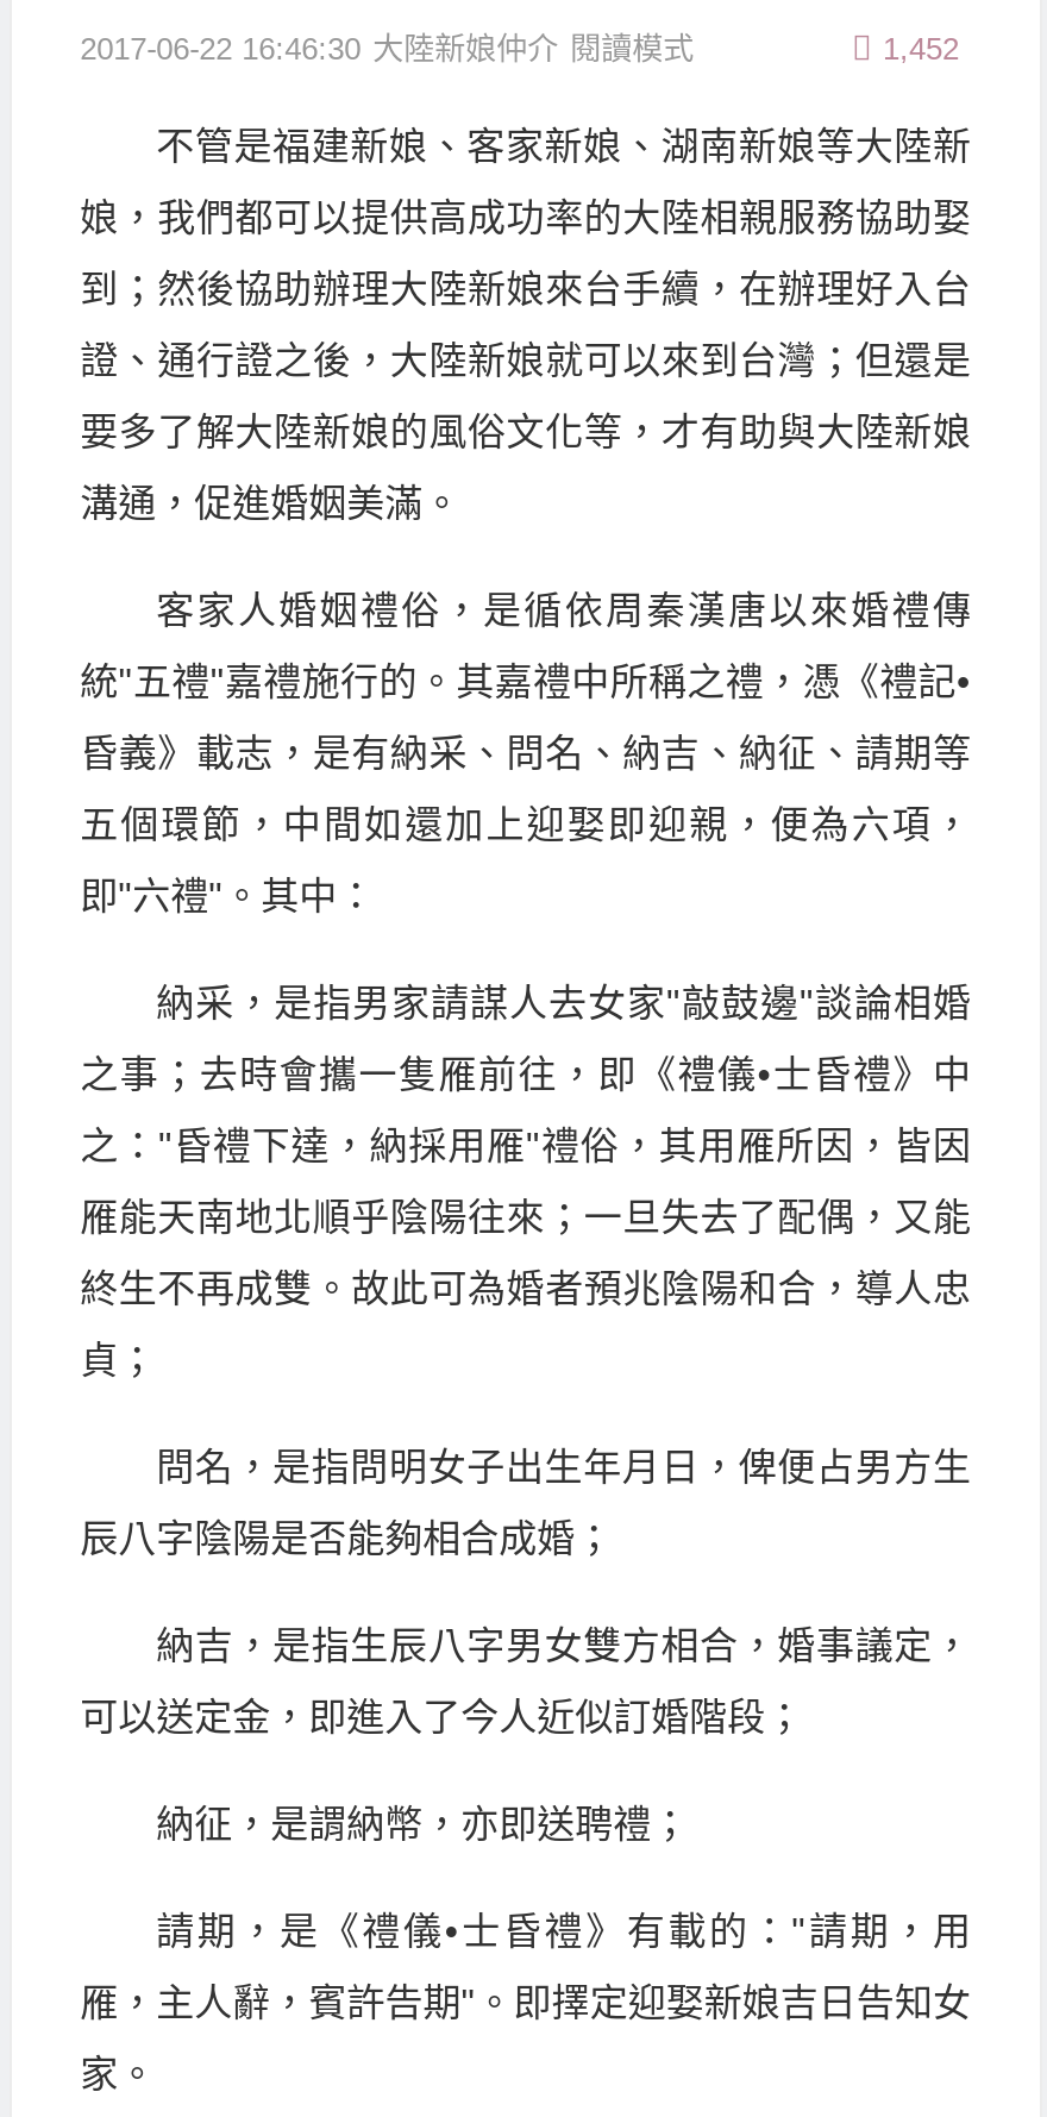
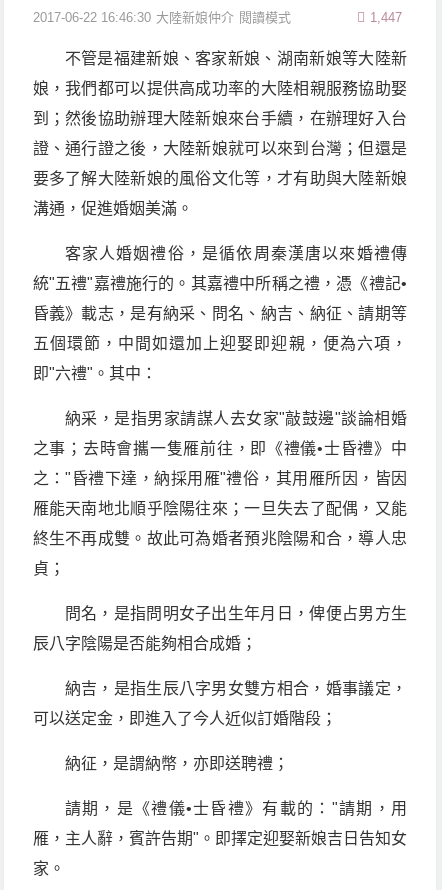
[883,30,959,66] 1,452 -> [370,10,402,25] 1,447

